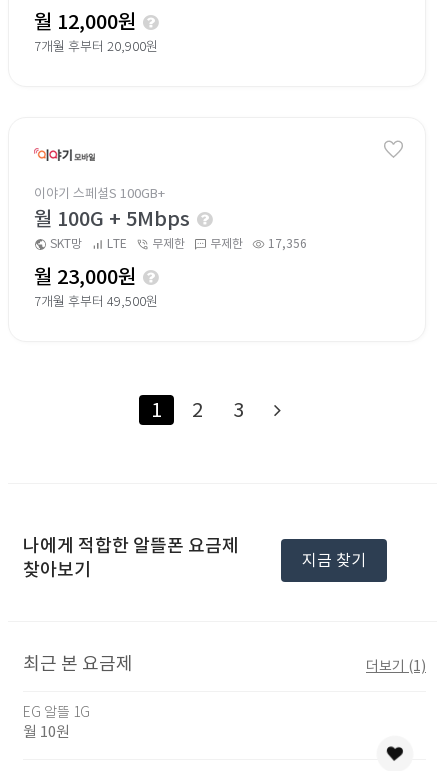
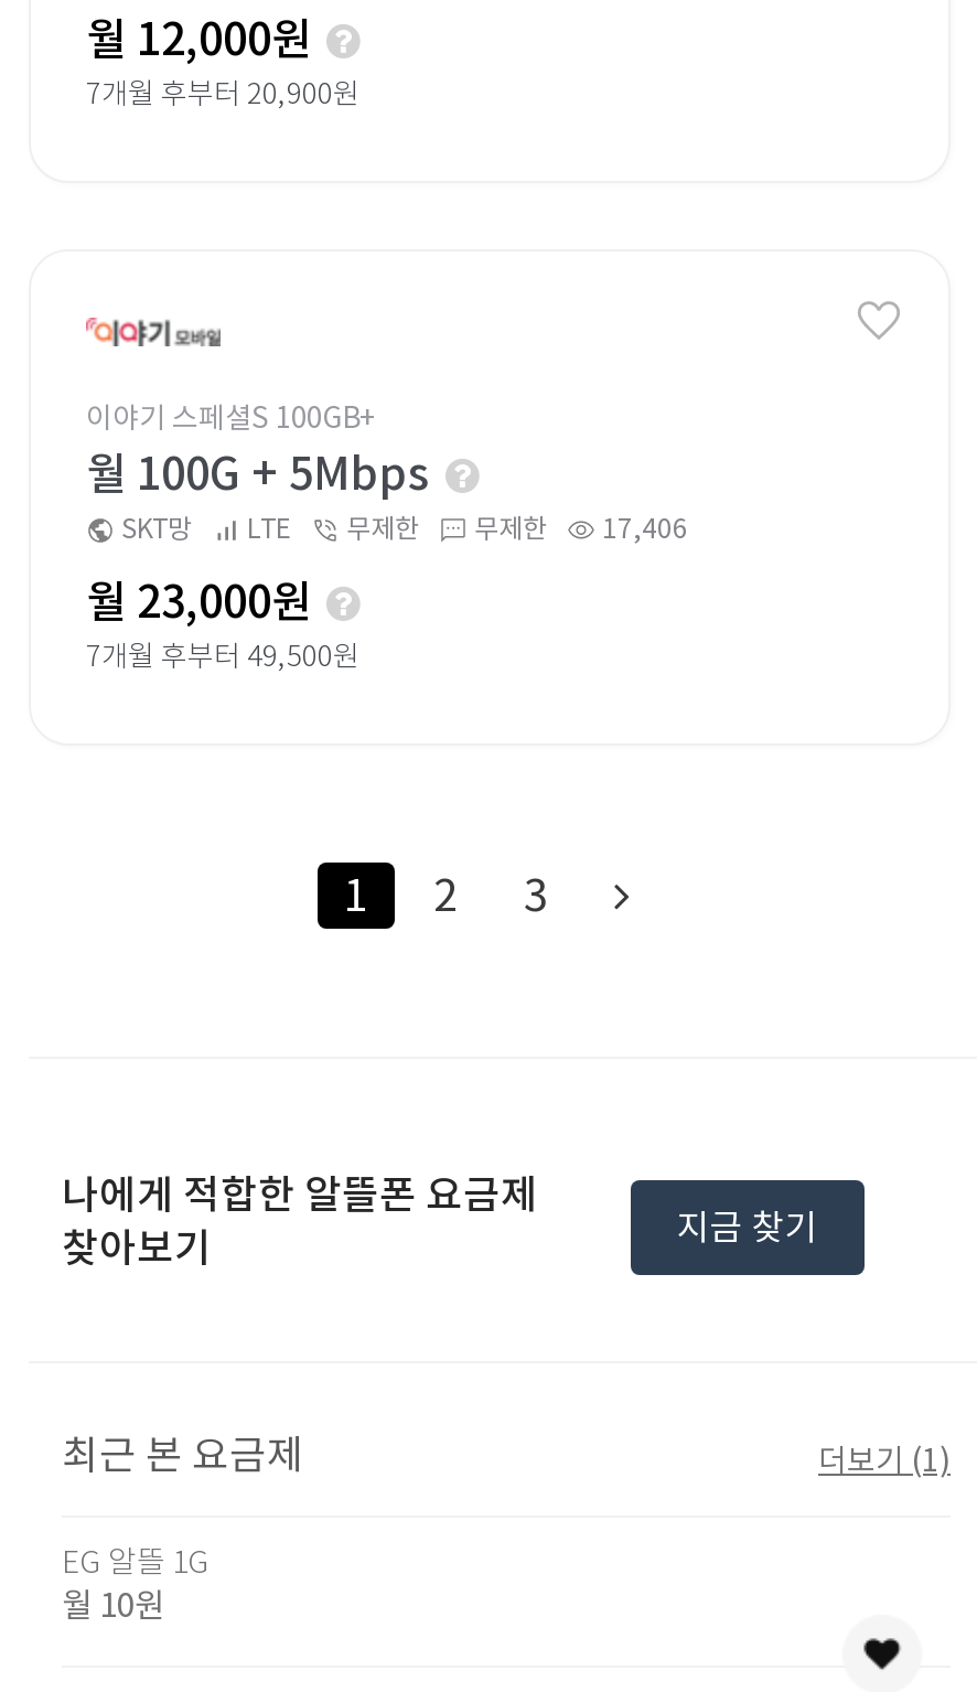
[50,236,307,251] SKT망 LTE 무제한 무제한 17,356 -> [121,512,688,545] SKT망 LTE 무제한 무제한 17,406

